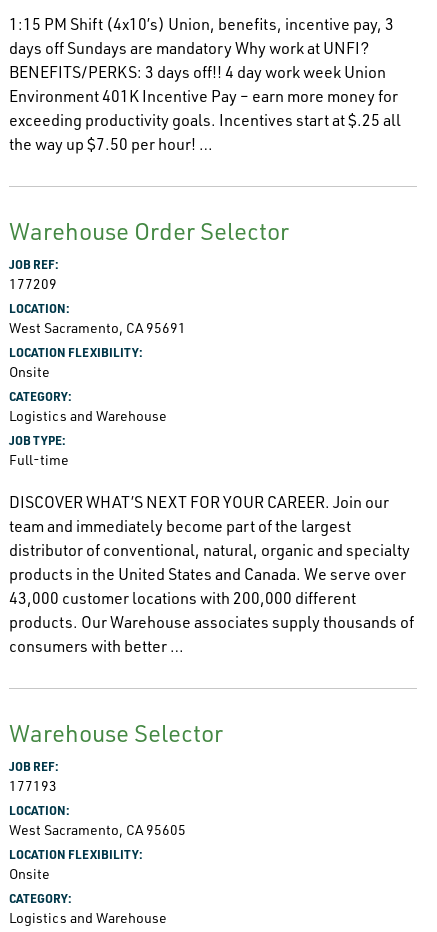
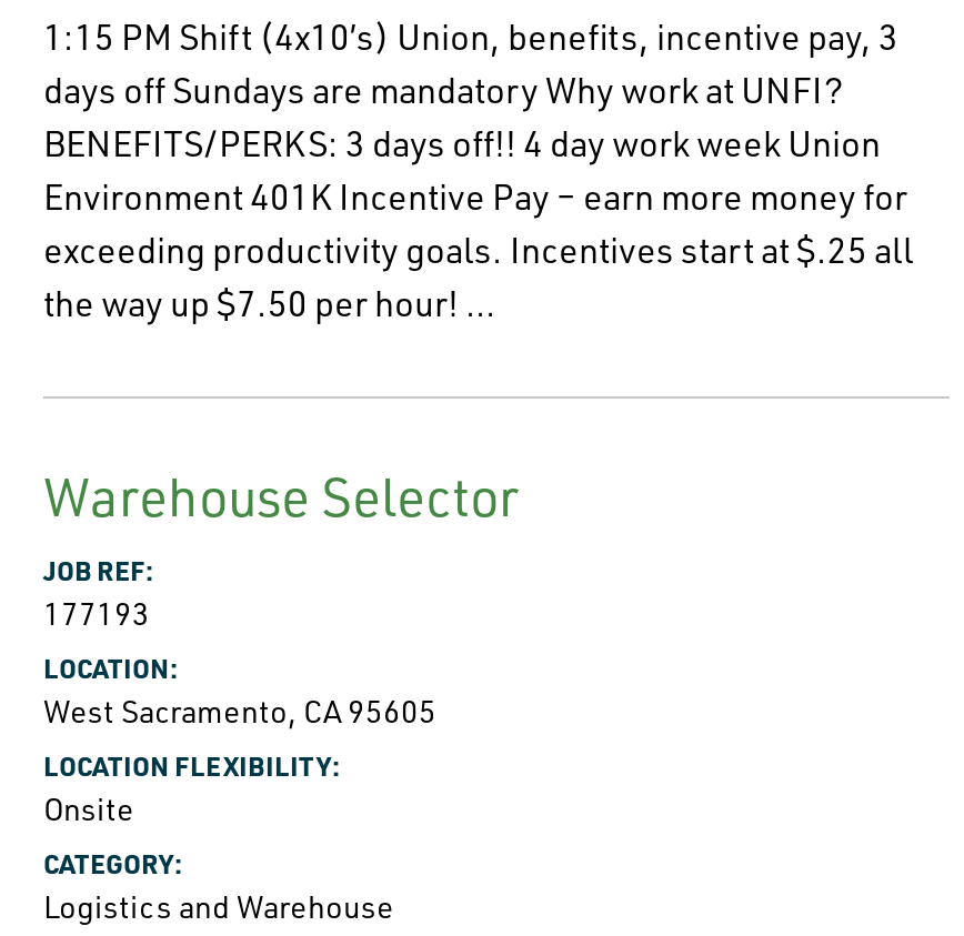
[9,216,414,656] Warehouse Order Selector | JOB REF: | 177209 | LOCATION: | West Sacramento, CA 95691 | LOCATION FLEXIBILITY: | Onsite | CATEGORY: | Logistics and Warehouse | JOB TYPE: | Full-time | DISCOVER WHAT’S NEXT FOR YOUR CAREER. Join our | team and immediately become part of the largest | distributor of conventional, natural, organic and specialty | products in the United States and Canada. We serve over | 43,000 customer locations with 200,000 different | products. Our Warehouse associates supply thousands of | consumers with better … -> none

